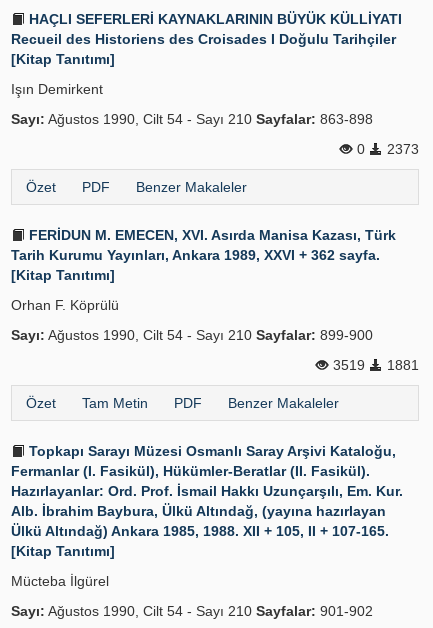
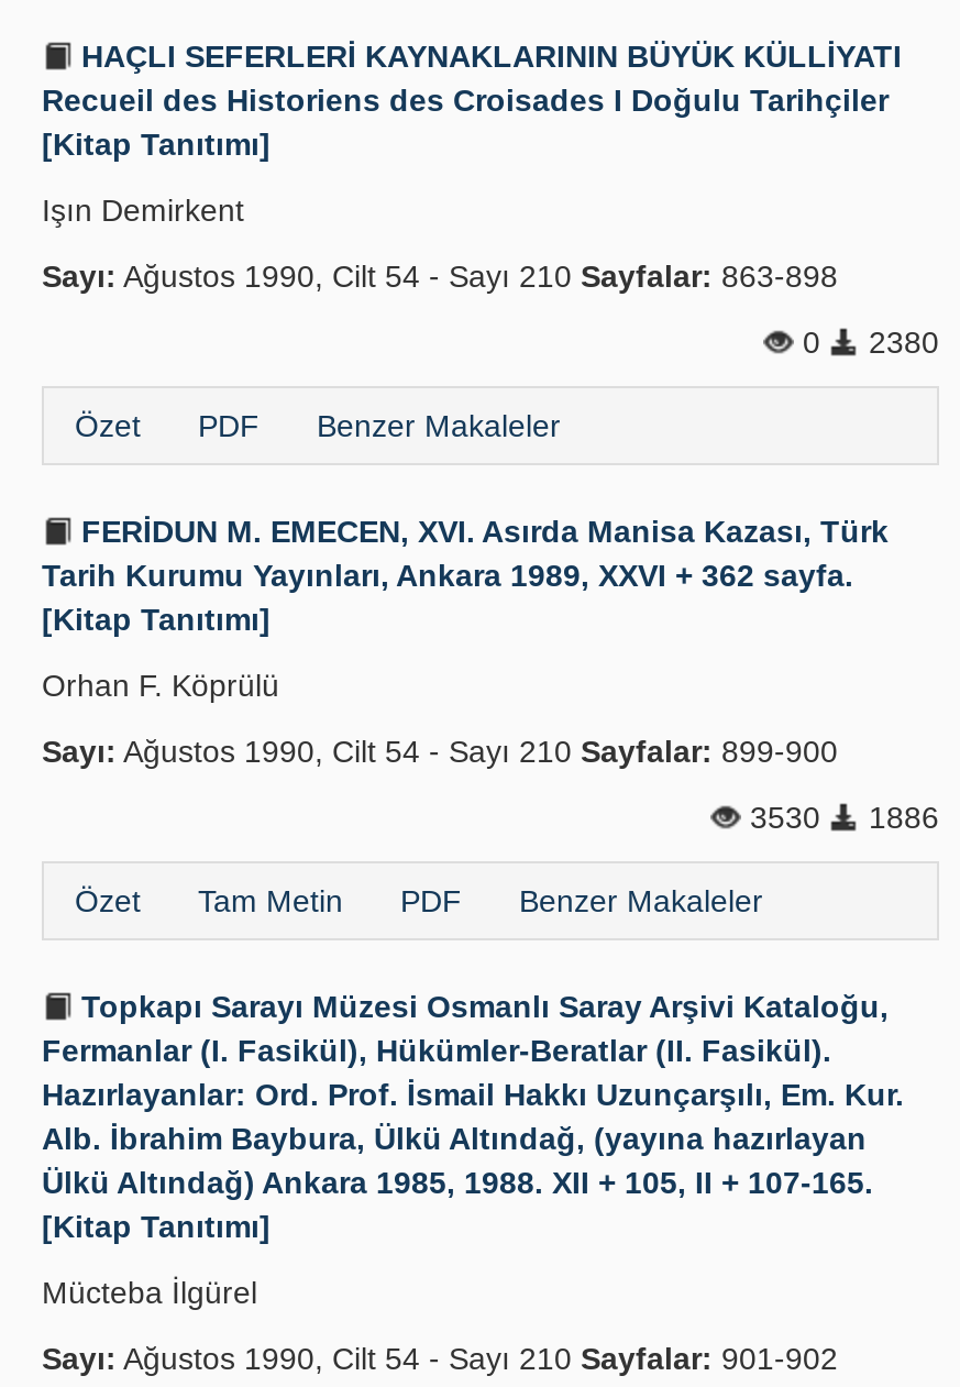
[353,141,419,157] 0 2373 -> [794,324,939,360] 0 2380
[329,357,369,373] 3519 -> [741,800,829,835] 3530
[383,357,419,373] 1881 -> [860,800,939,835] 1886

